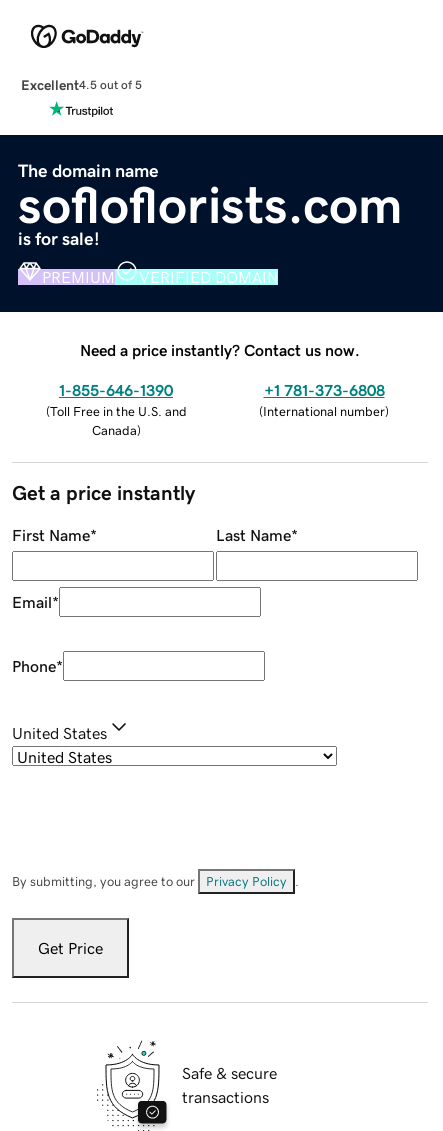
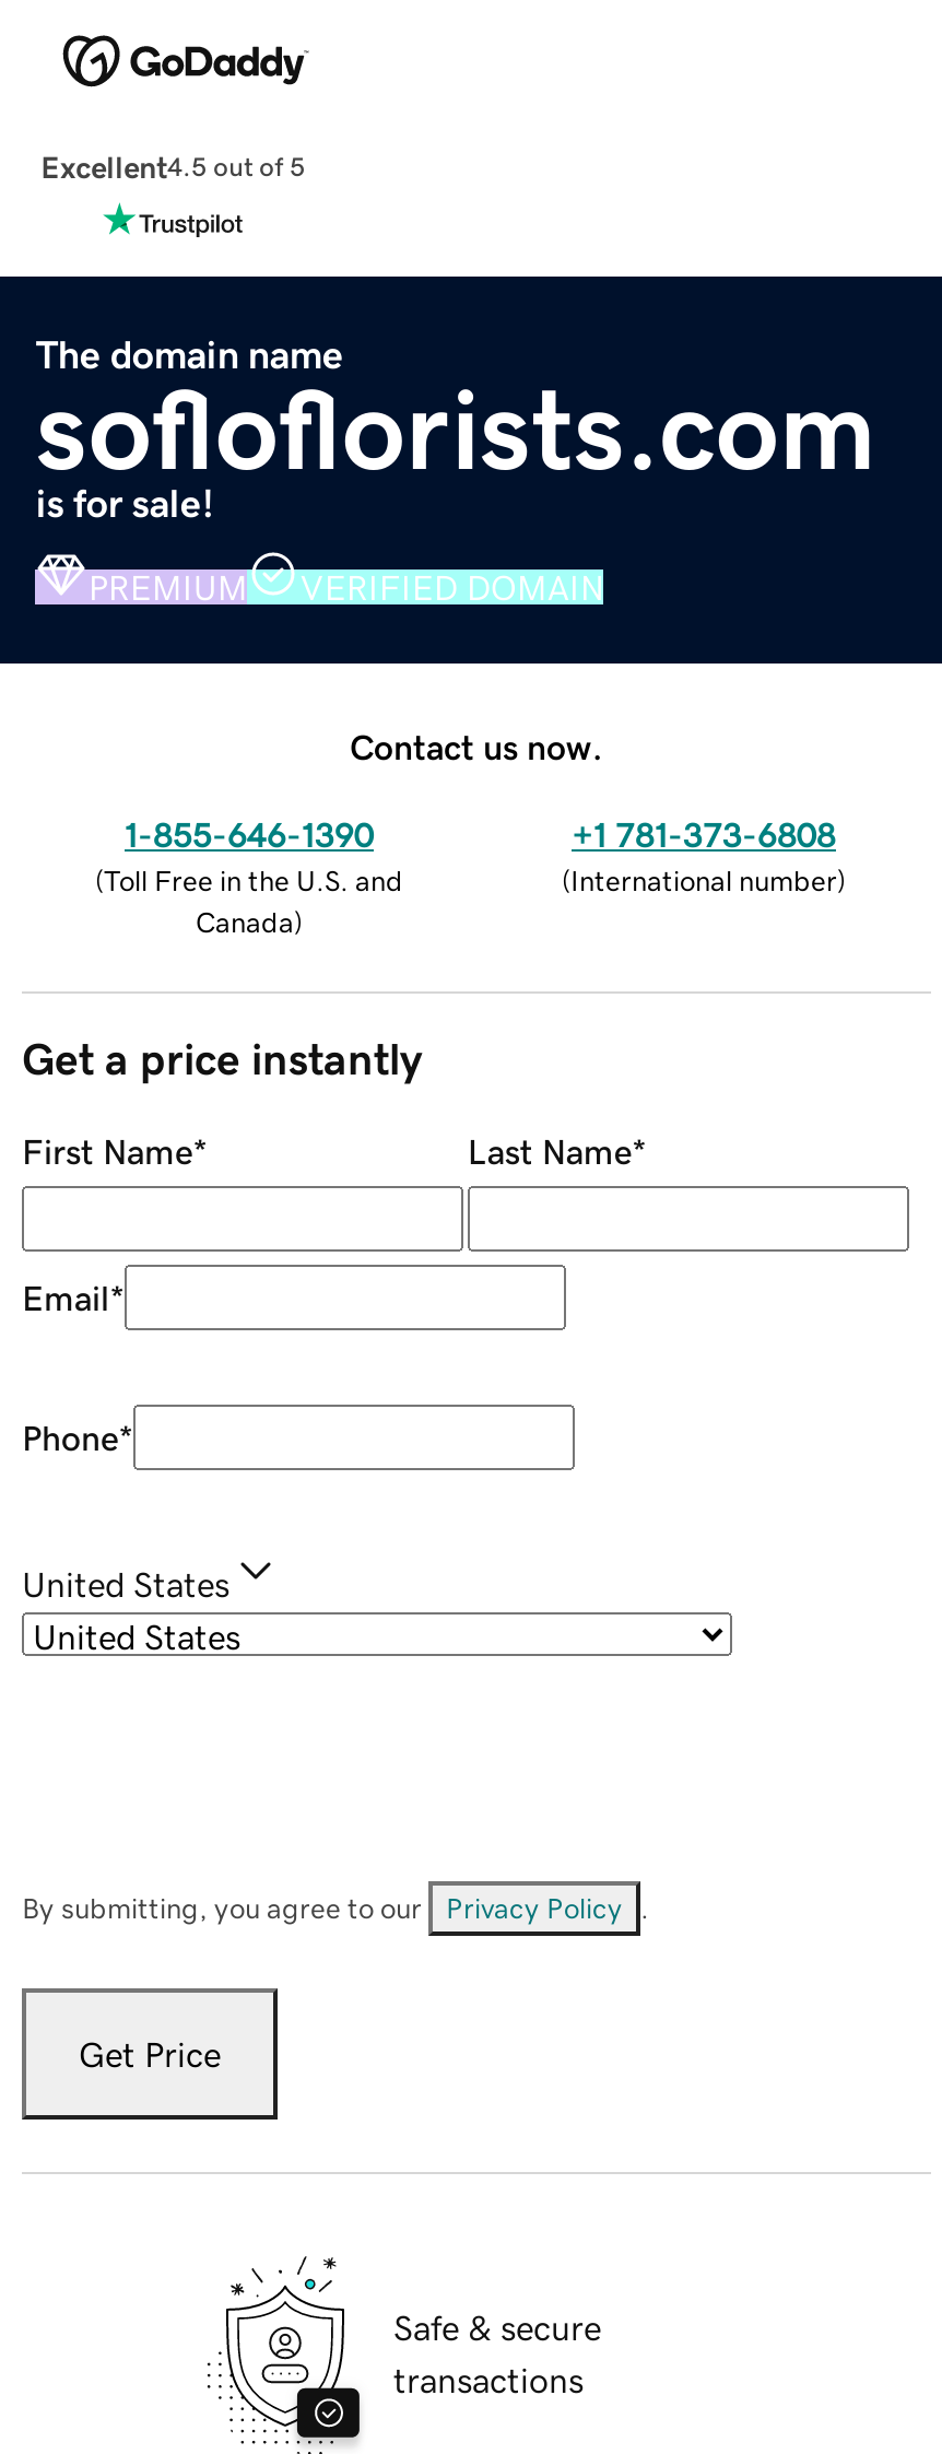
[80,342,360,358] Need a price instantly? Contact us now. -> [350,728,603,763] Contact us now.

